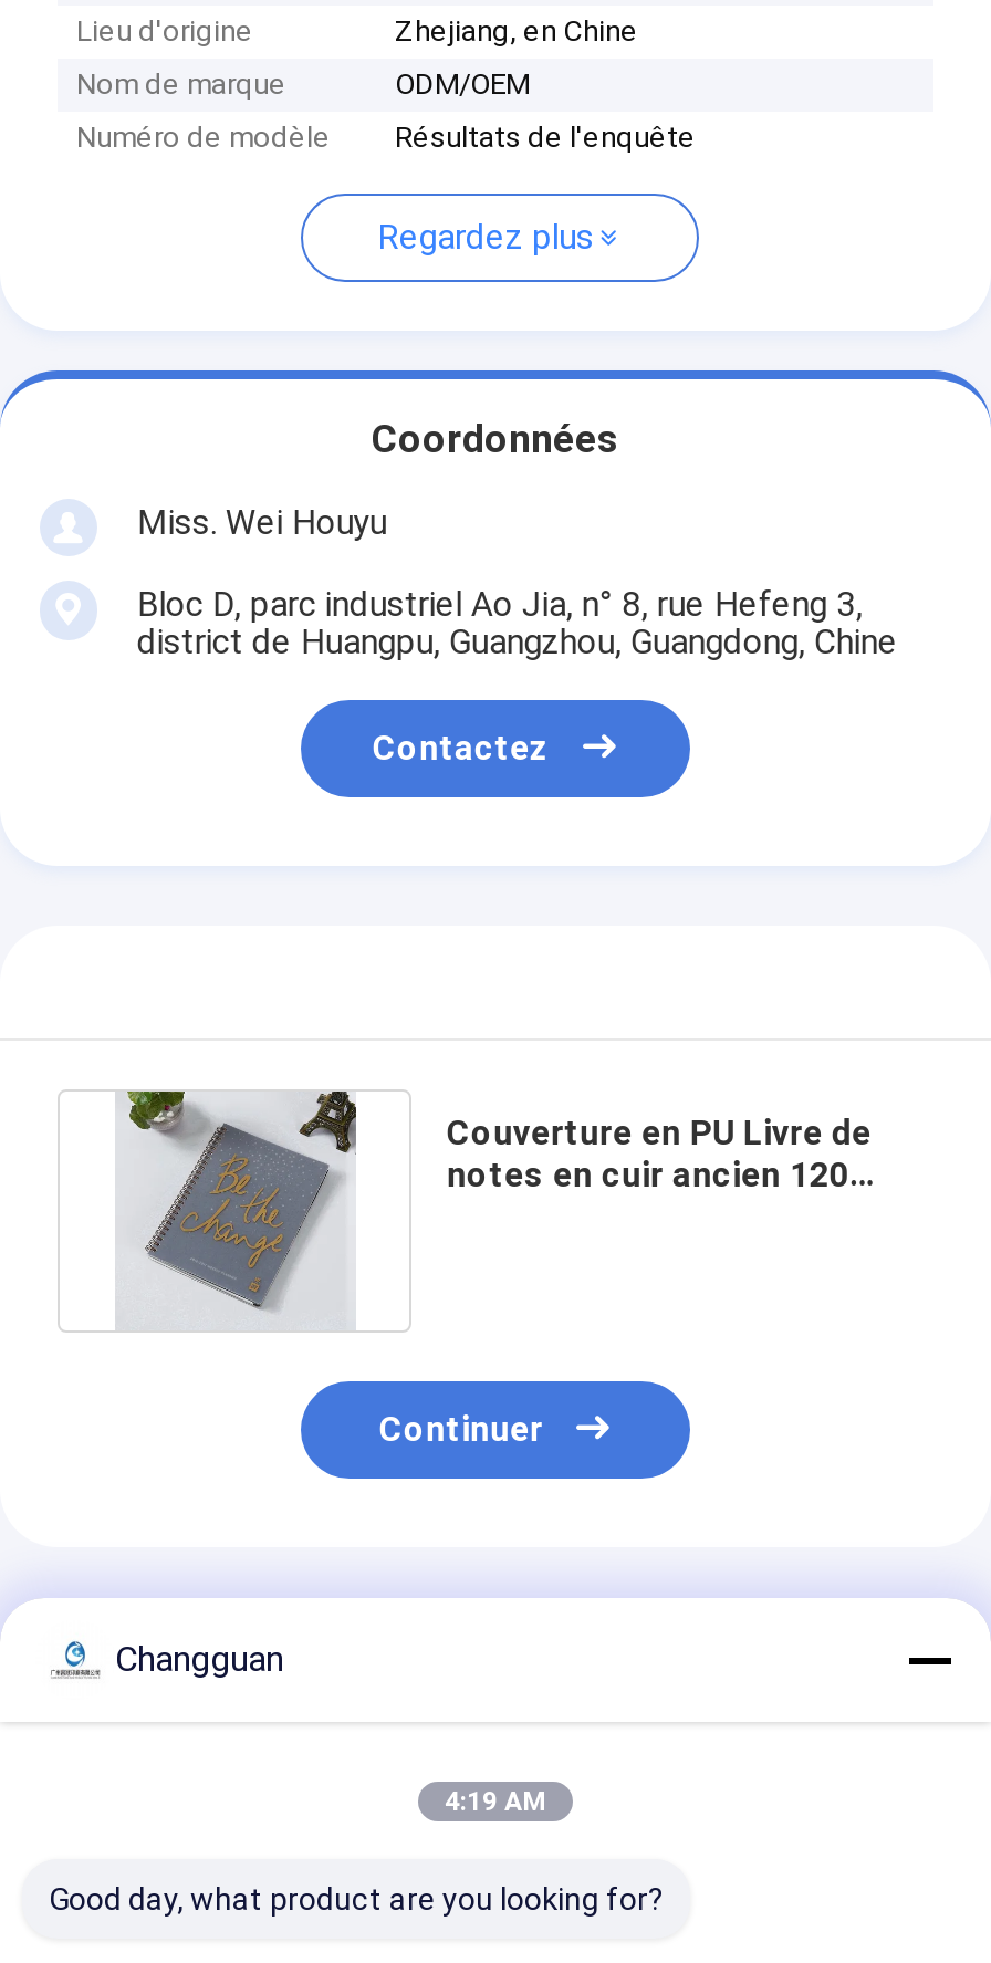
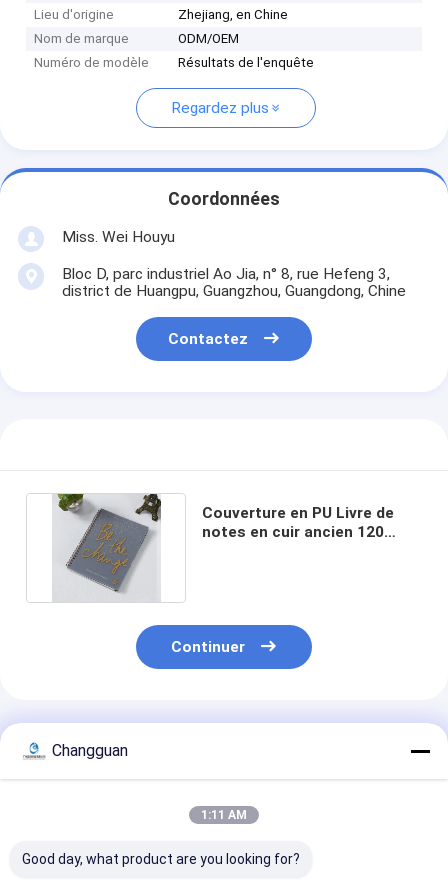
[445,1786,546,1817] 4:19 AM -> [201,808,247,822] 1:11 AM

